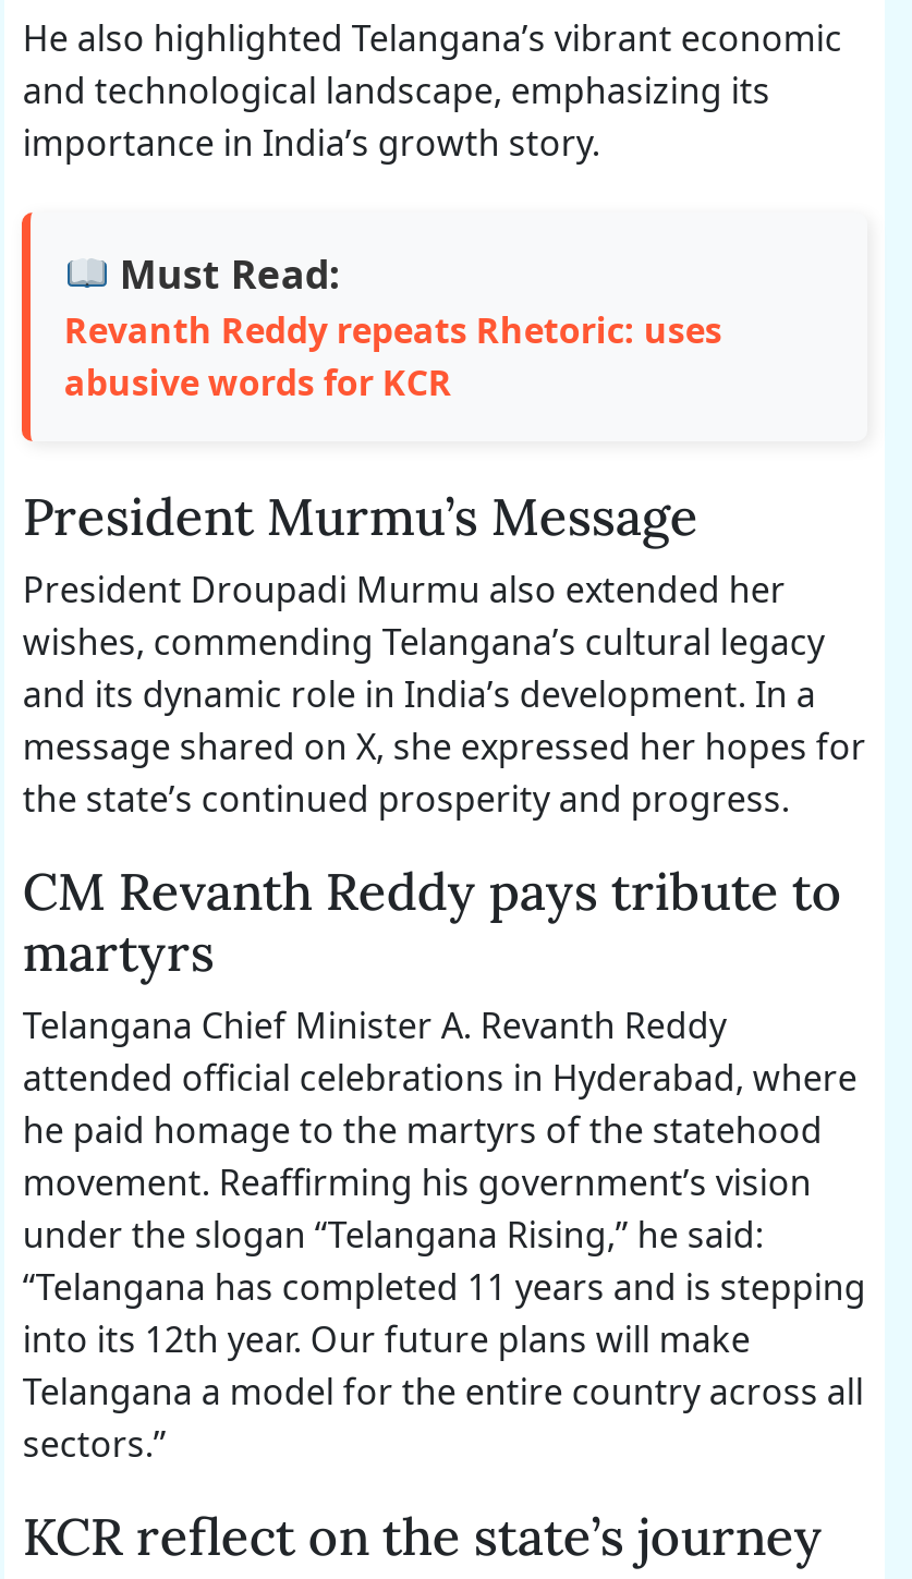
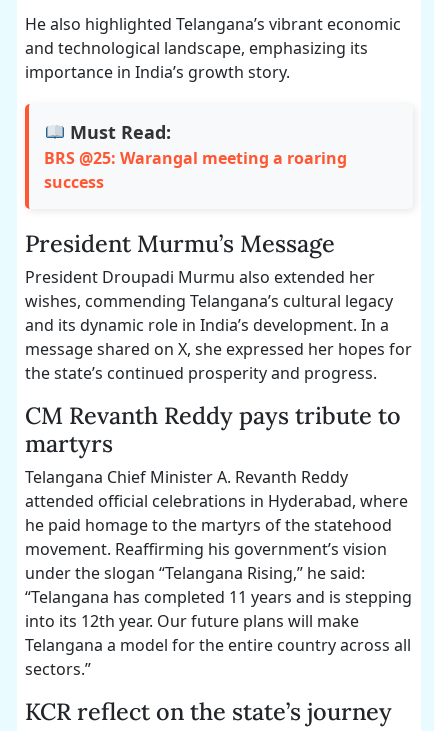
[64,307,722,407] Revanth Reddy repeats Rhetoric: uses | abusive words for KCR -> [44,147,347,193] BRS @25: Warangal meeting a roaring | success

